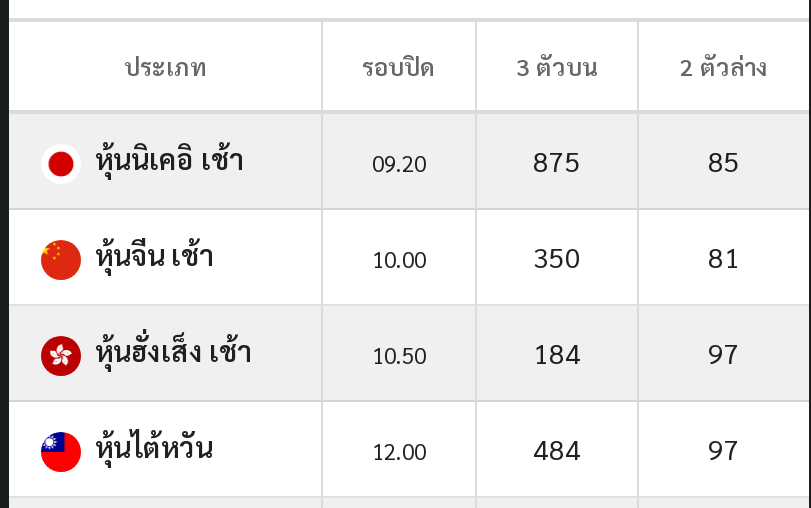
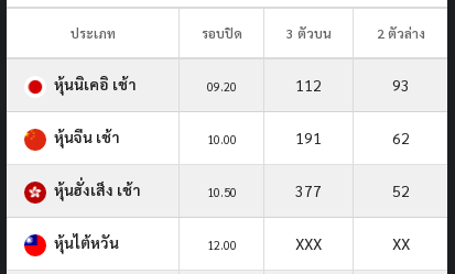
[533,142,581,178] 875 -> [295,75,322,94] 112
[708,142,740,178] 85 -> [392,75,409,94] 93
[533,238,581,274] 350 -> [295,127,322,147] 191
[708,238,740,274] 81 -> [392,127,409,147] 62
[533,334,581,370] 184 -> [295,180,322,200] 377
[708,334,740,370] 97 -> [392,180,409,200] 52
[533,430,740,466] 484 | 97 -> [295,233,409,253] XXX | XX

